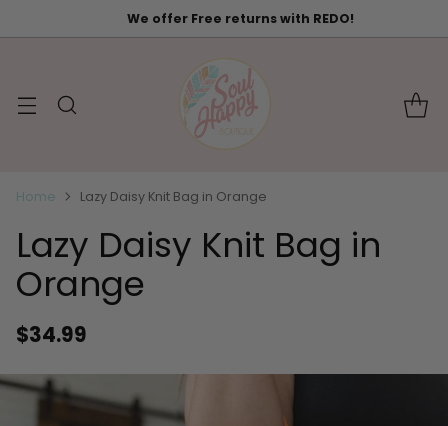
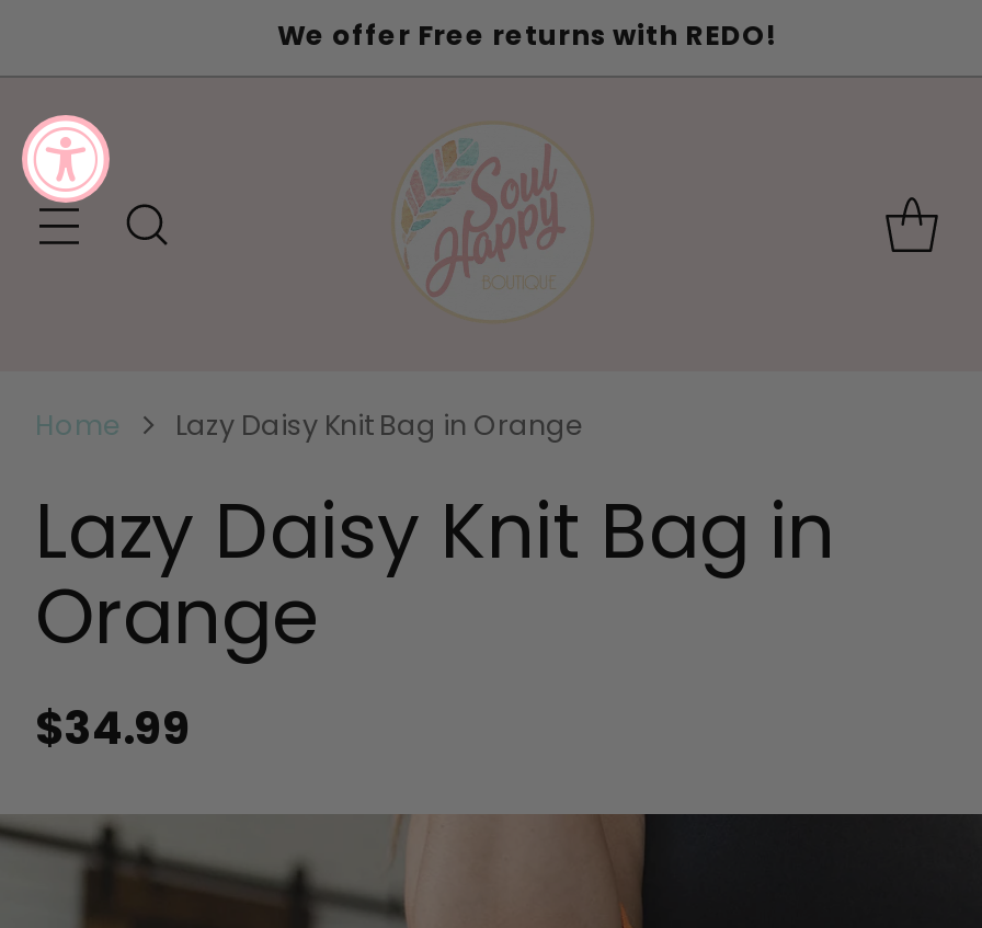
none -> [20,113,112,205] [image]

